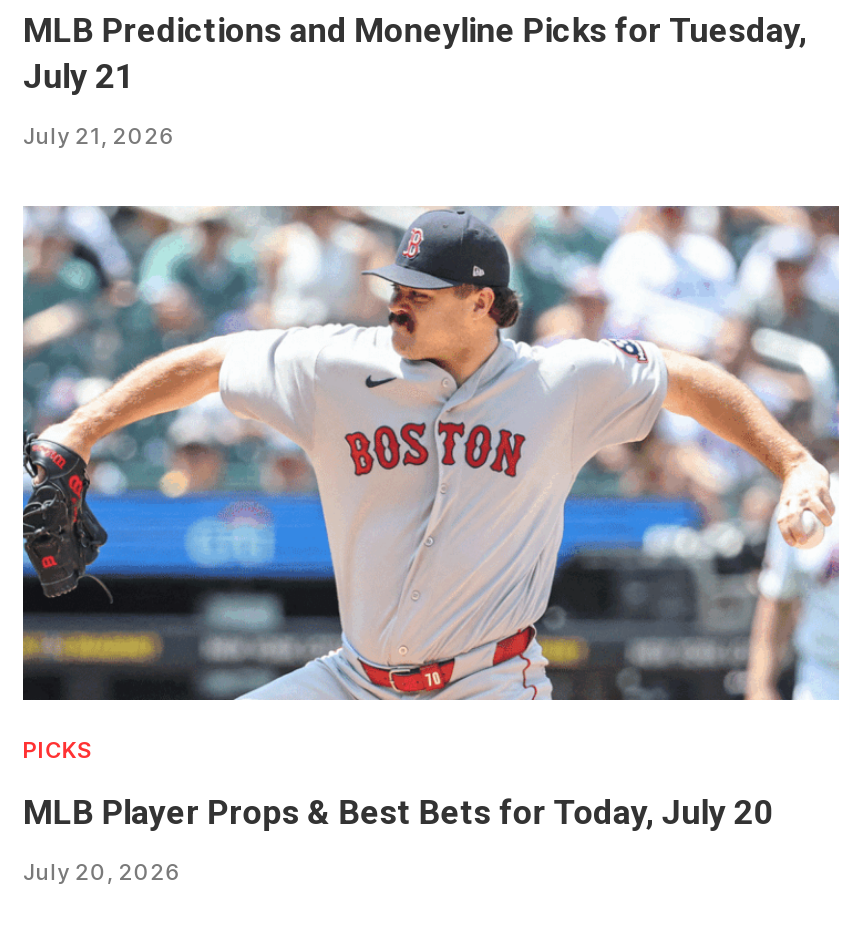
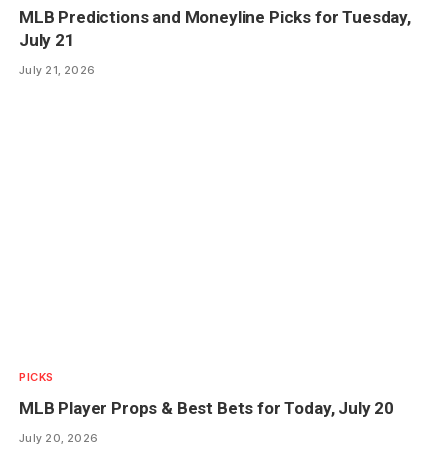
[21,204,841,702] [image] -> none

